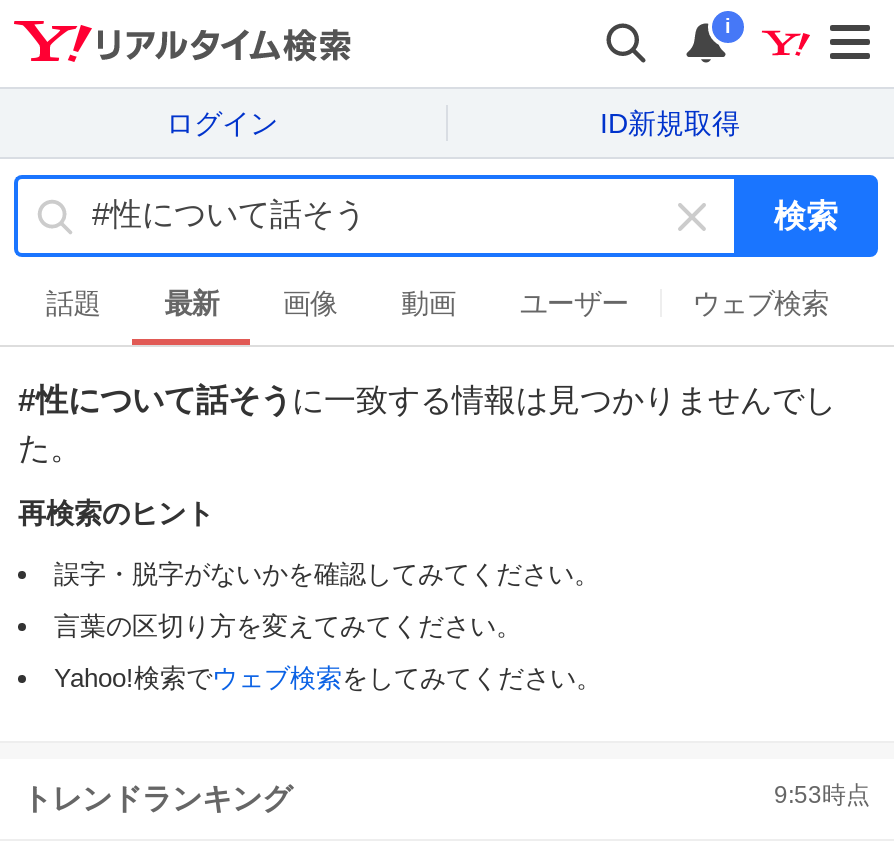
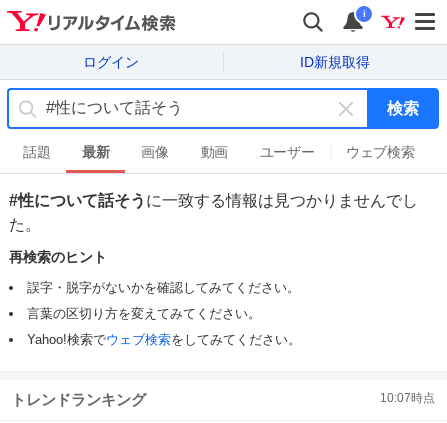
[774,781,870,809] 9:53時点 -> [380,391,435,405] 10:07時点

